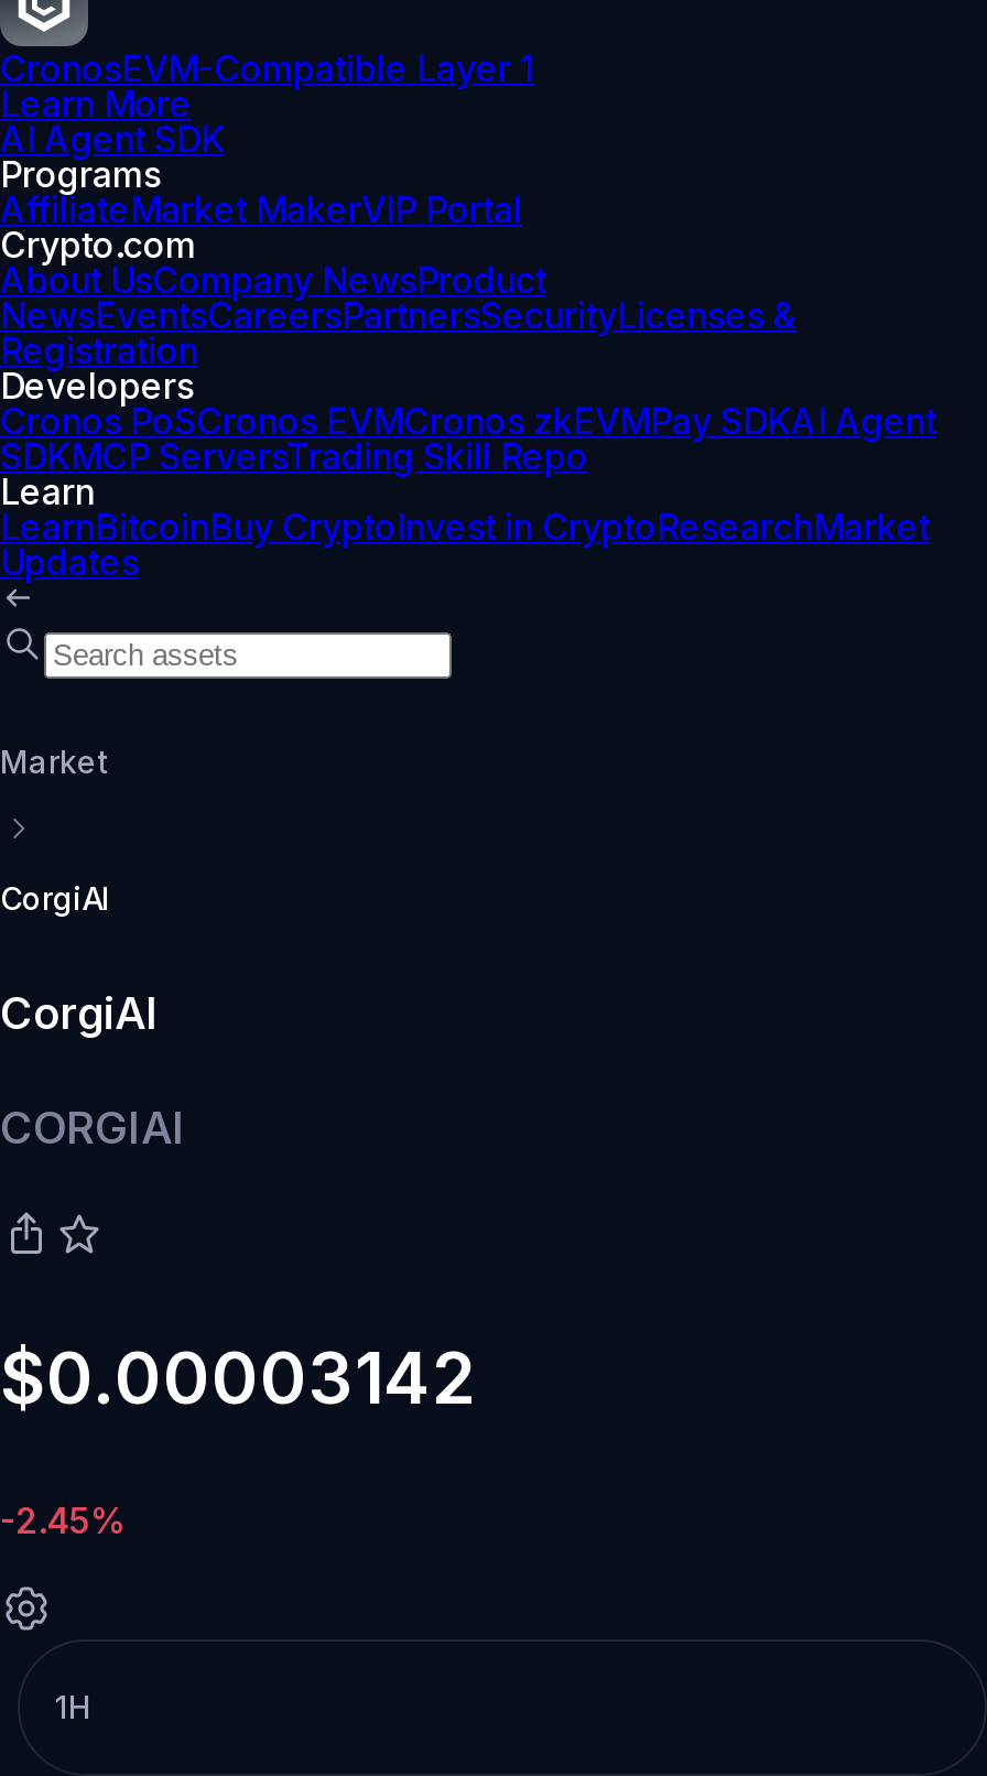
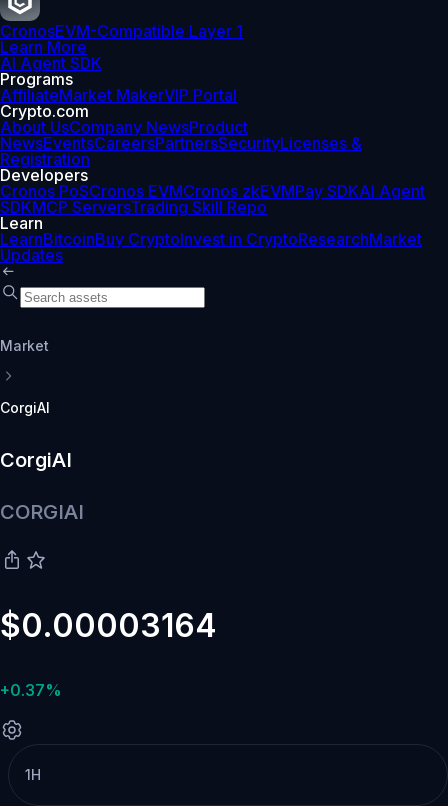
[0,1335,476,1421] $0.00003142 -> [0,606,217,645] $0.00003164
[0,1498,128,1542] -2.45% -> [0,680,62,700] +0.37%

